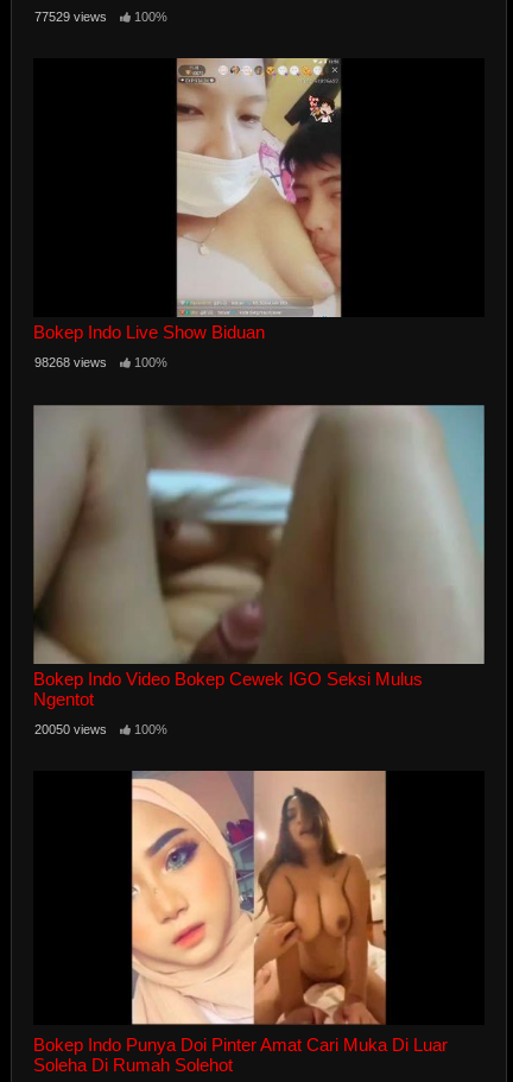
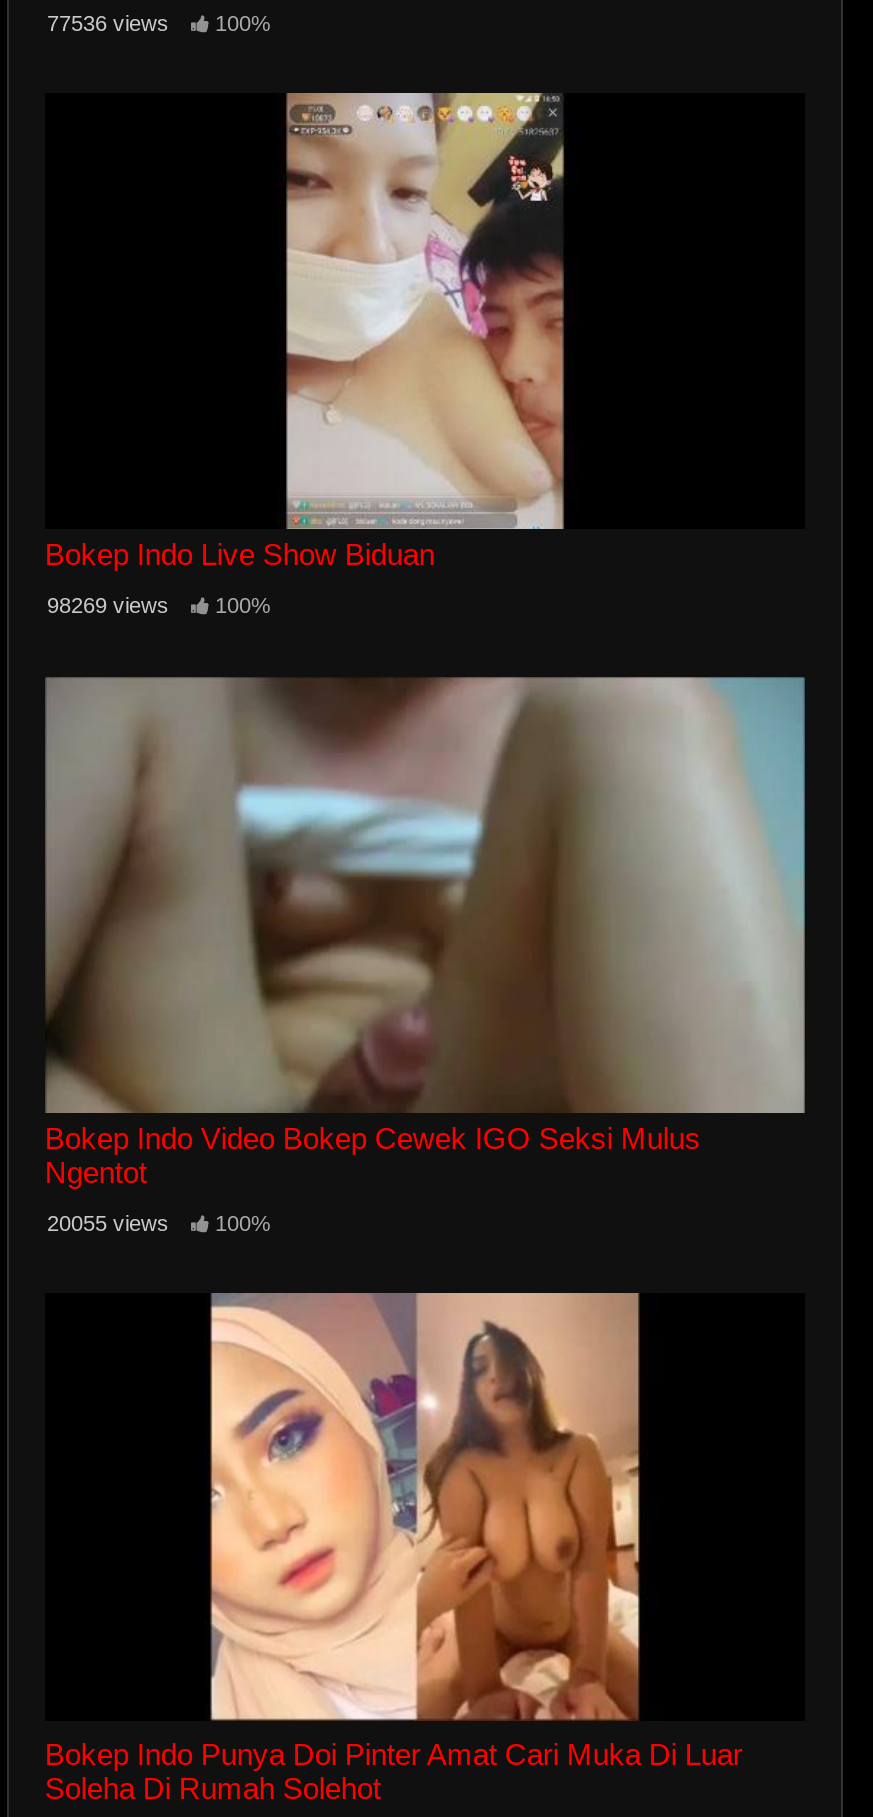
[34,9,167,23] 77529 views 100% -> [47,10,271,34] 77536 views 100%
[34,355,167,370] 98268 views 100% -> [47,593,271,617] 98269 views 100%
[34,722,167,736] 20050 views 100% -> [47,1210,271,1234] 20055 views 100%

